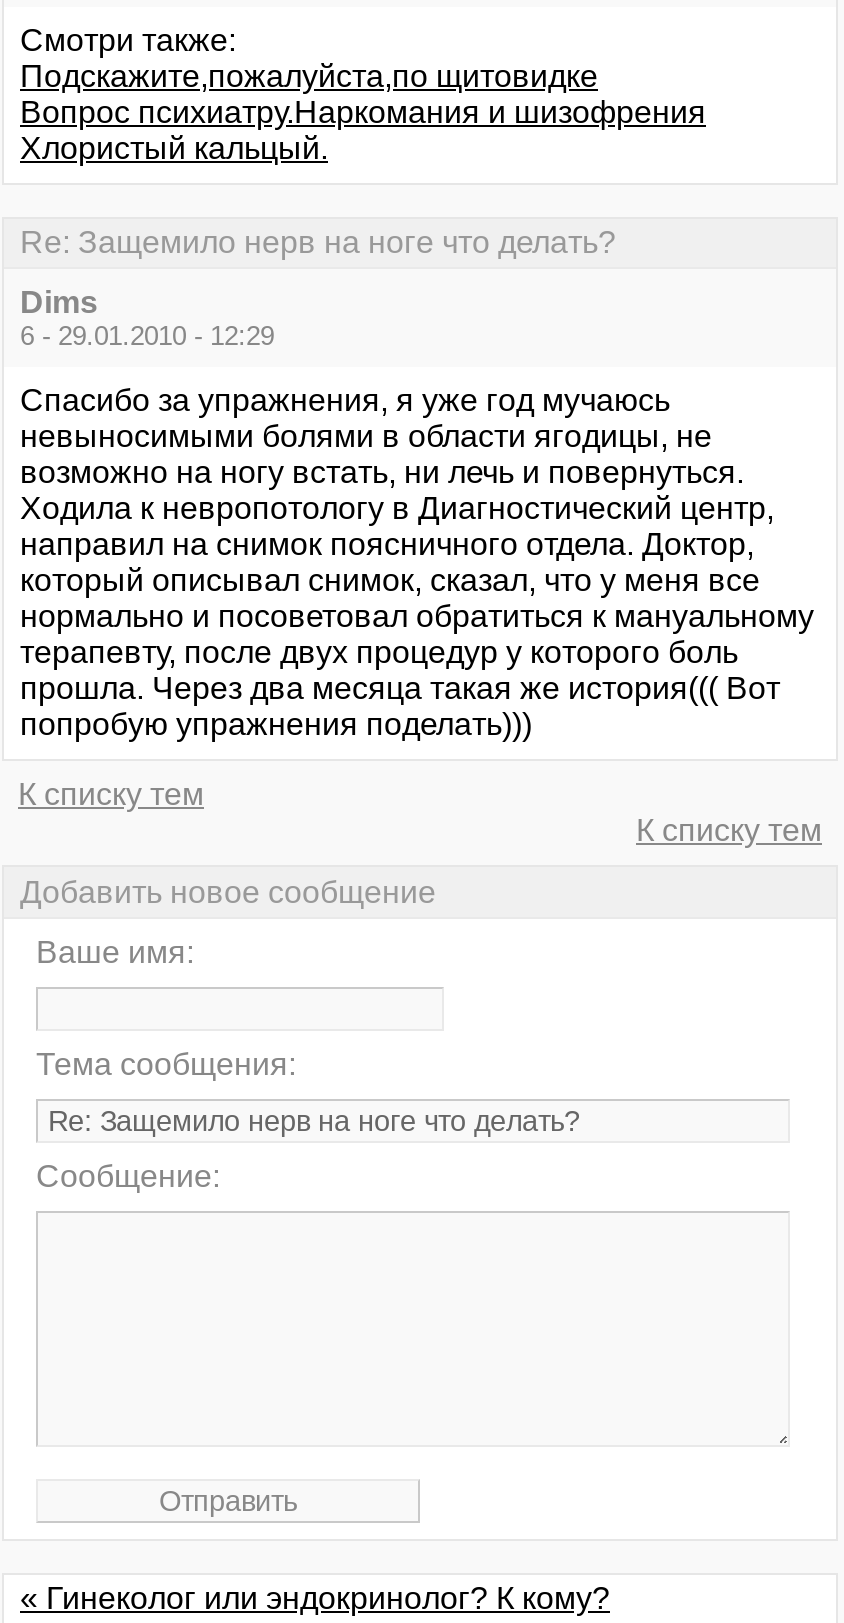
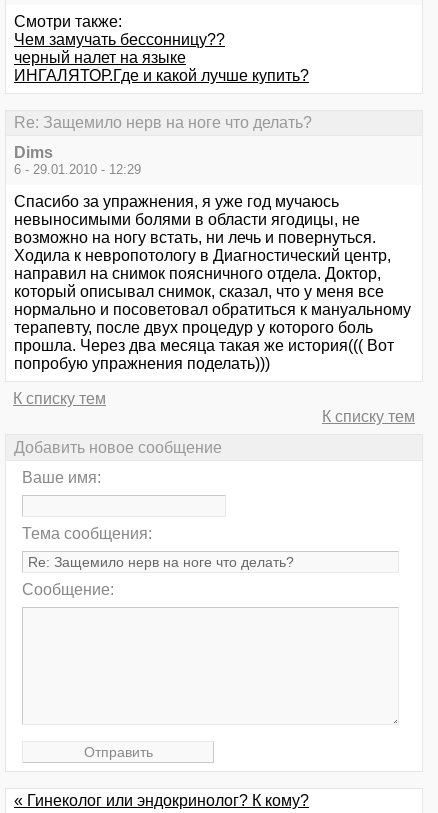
[20,59,706,165] Подскажите,пожалуйста,по щитовидке | Вопрос психиатру.Наркомания и шизофрения | Хлористый кальцый. -> [14,31,309,84] Чем замучать бессонницу?? | черный налет на языке | ИНГАЛЯТОР.Где и какой лучше купить?

